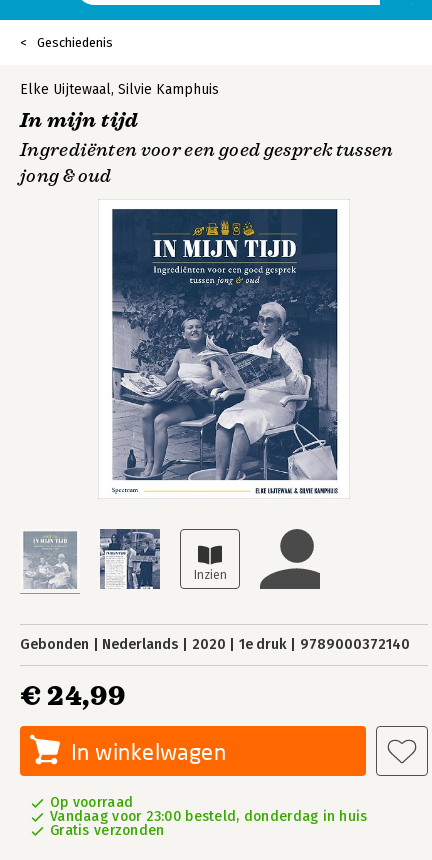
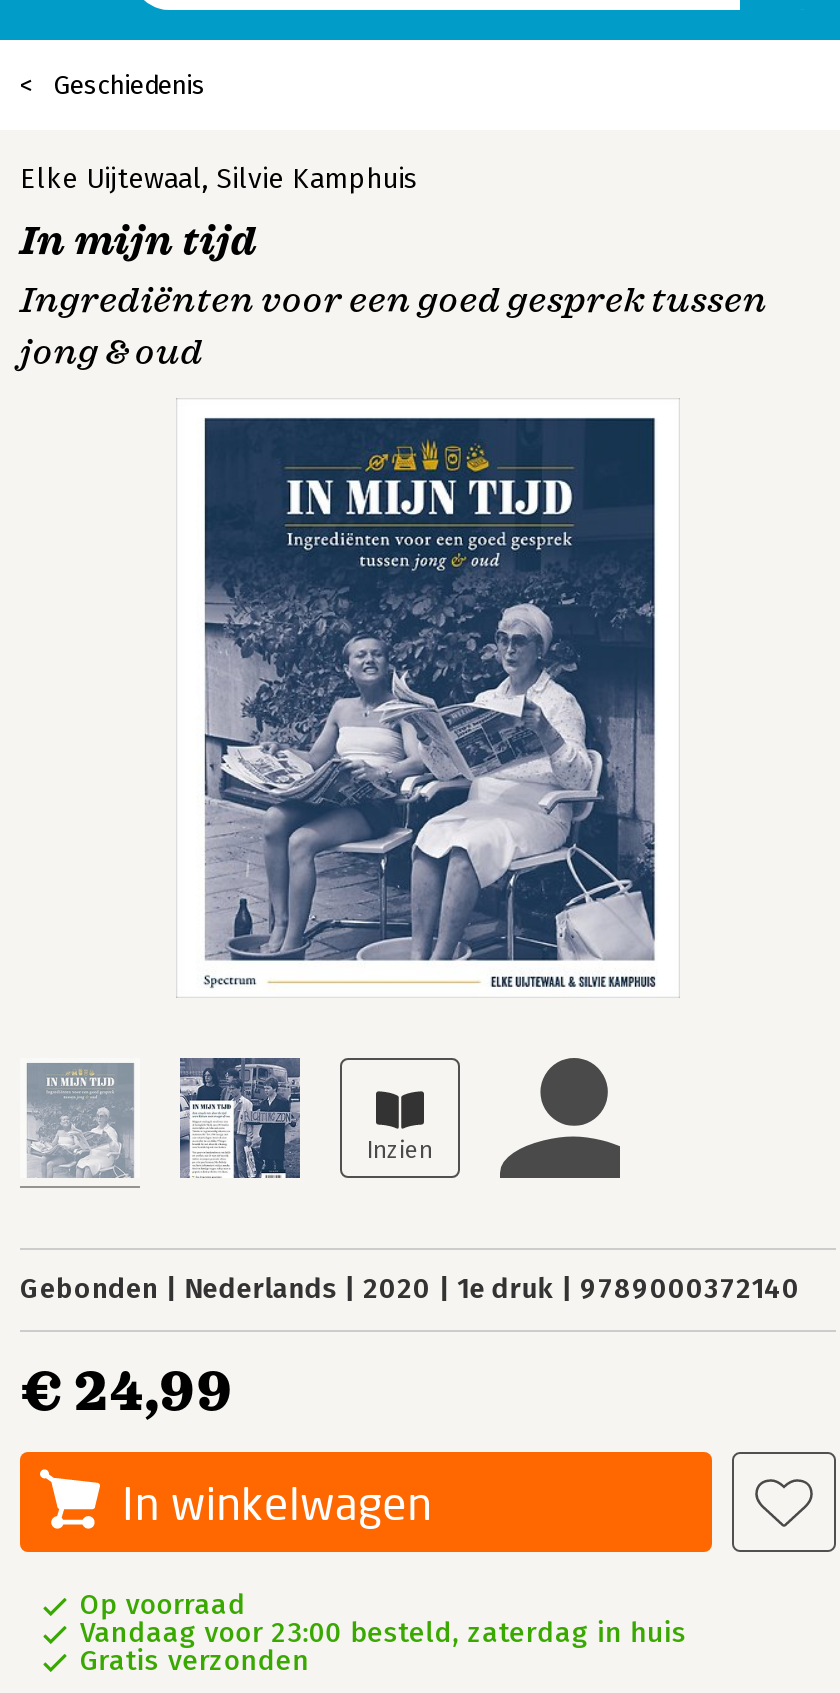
[50,808,368,825] Vandaag voor 23:00 besteld, donderdag in huis -> [80,1616,687,1650] Vandaag voor 23:00 besteld, zaterdag in huis

